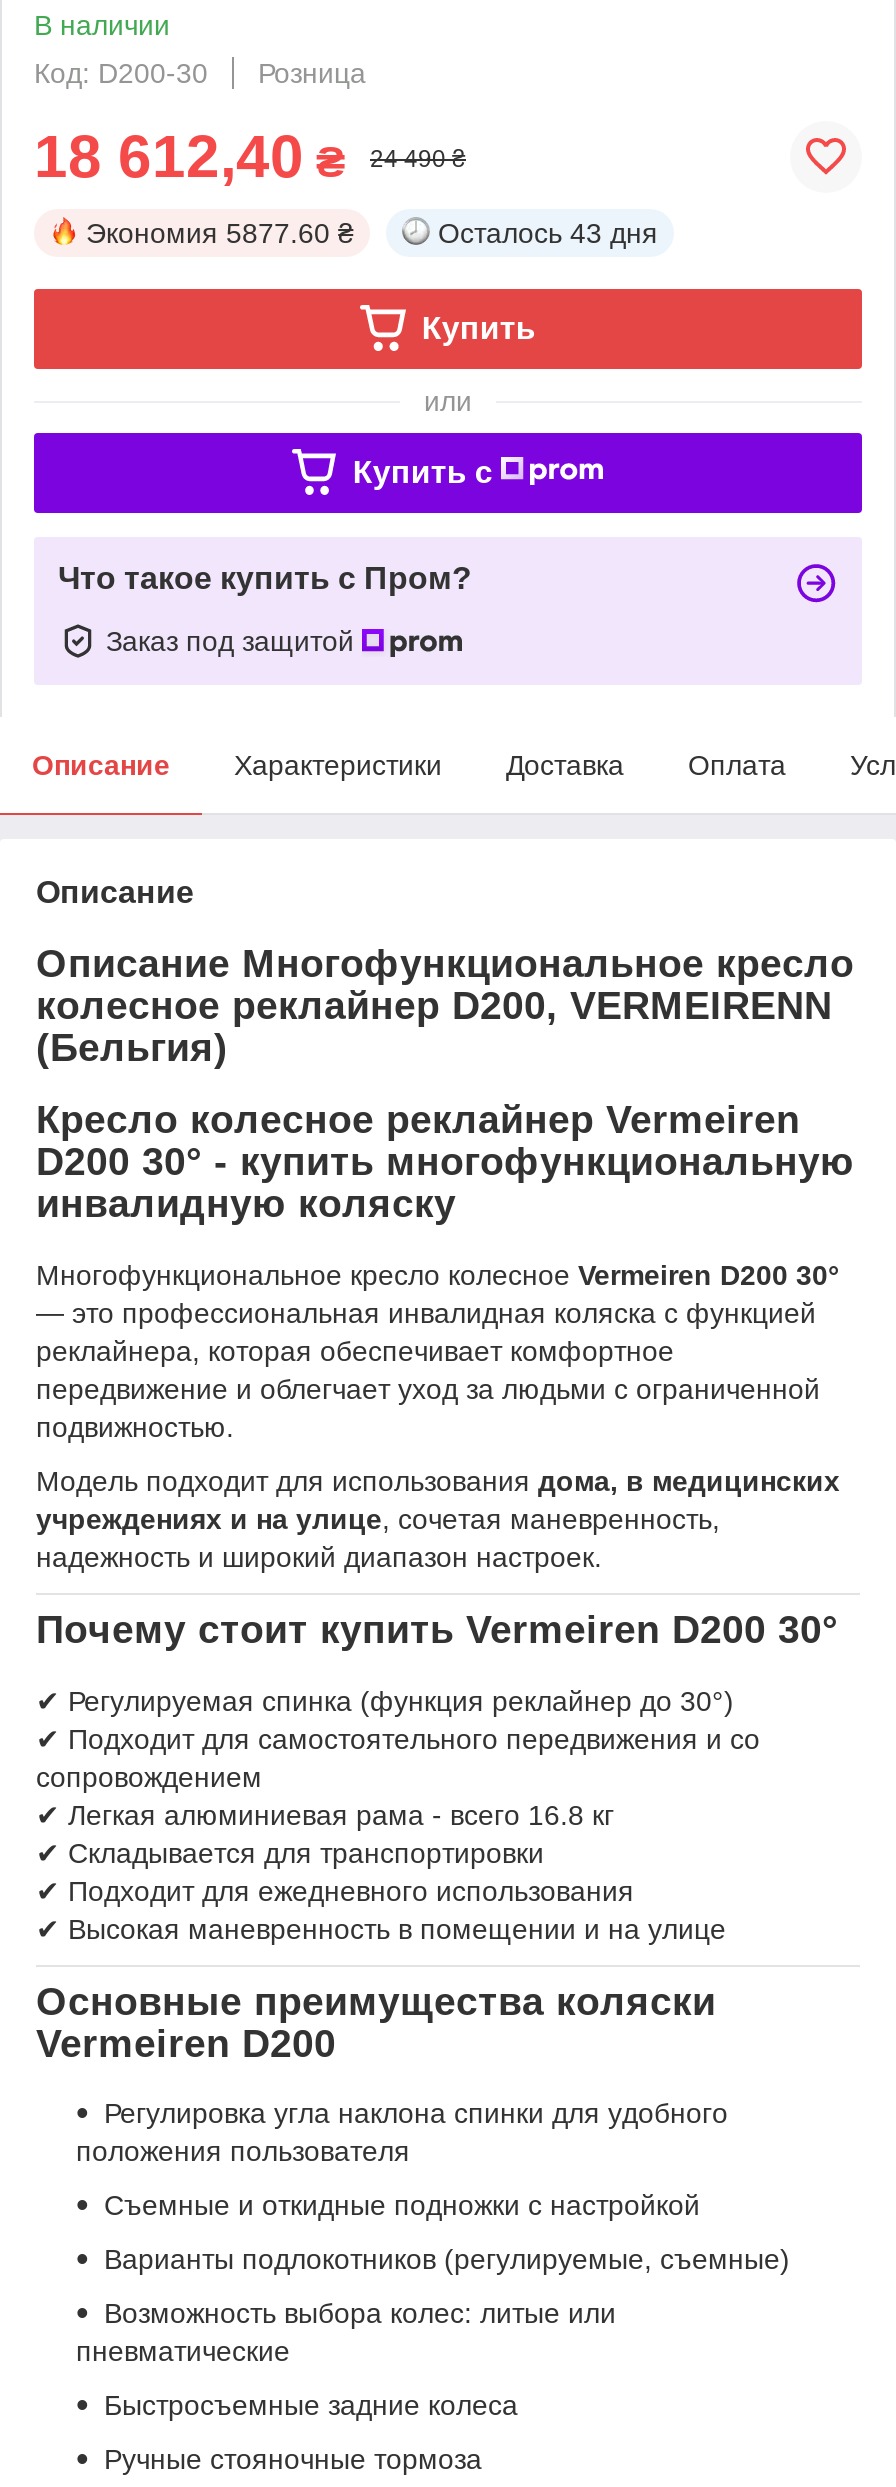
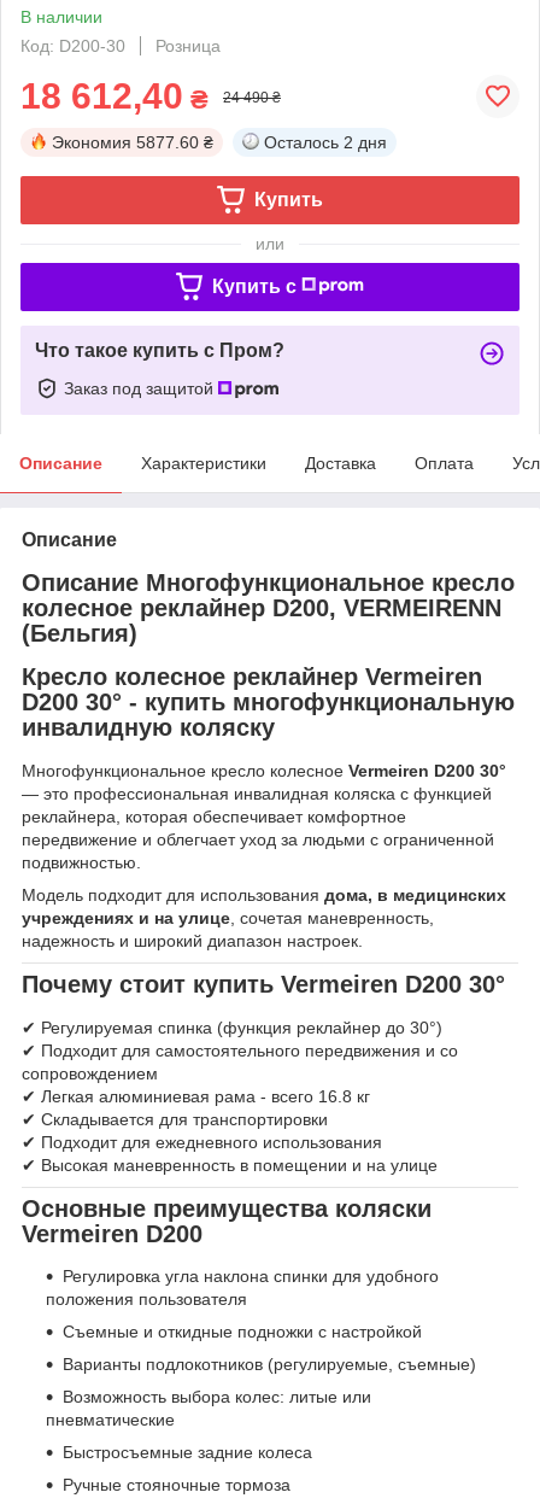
[438,217,658,249] Осталось 43 дня -> [264,132,387,152] Осталось 2 дня

